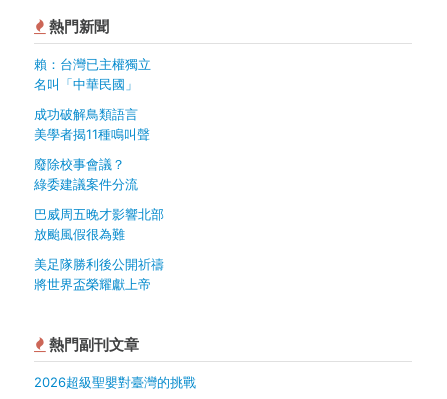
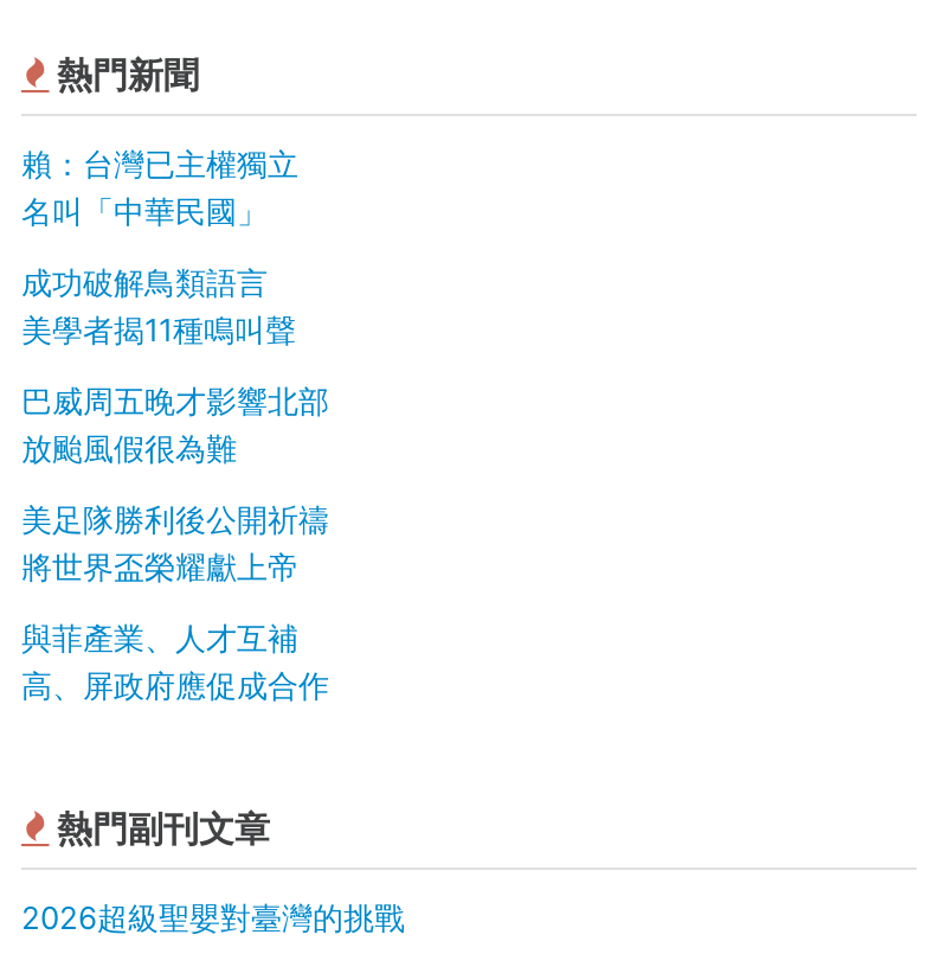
[34,156,138,192] 廢除校事會議？ | 綠委建議案件分流 -> none
moved [34,206,164,292] -> [21,381,329,585]: 巴威周五晚才影響北部 | 放颱風假很為難 | 美足隊勝利後公開祈禱 | 將世界盃榮耀獻上帝
none -> [21,618,329,703] 與菲產業、人才互補 | 高、屏政府應促成合作

